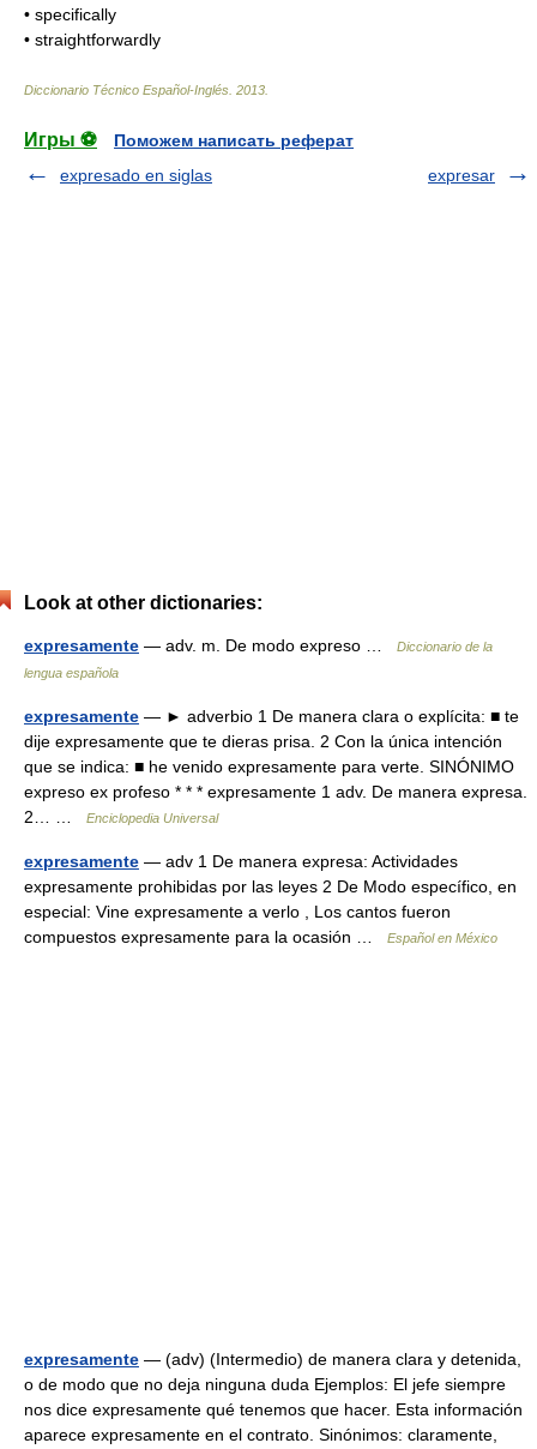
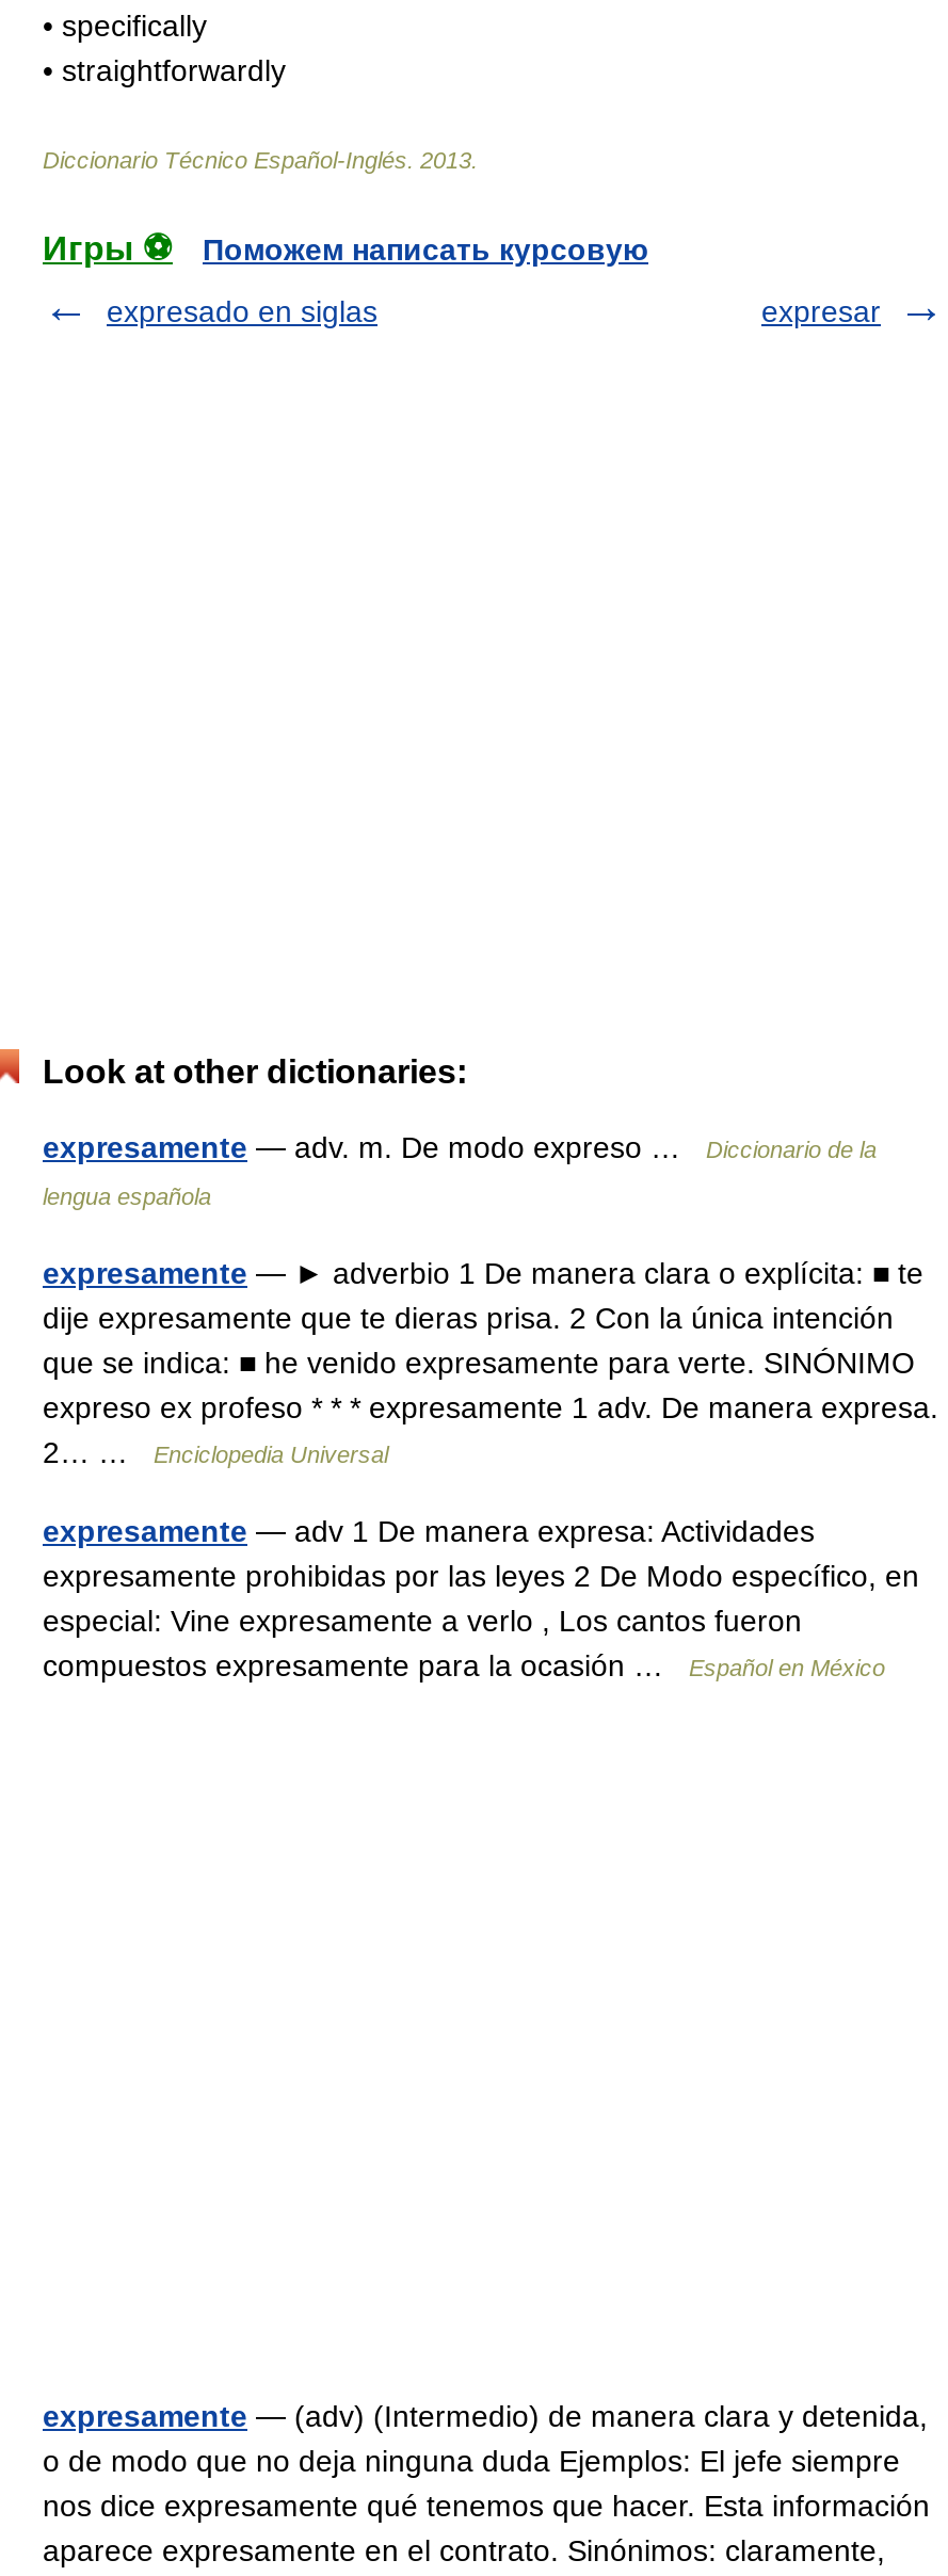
[114,131,354,150] Поможем написать реферат -> [203,232,648,267] Поможем написать курсовую

